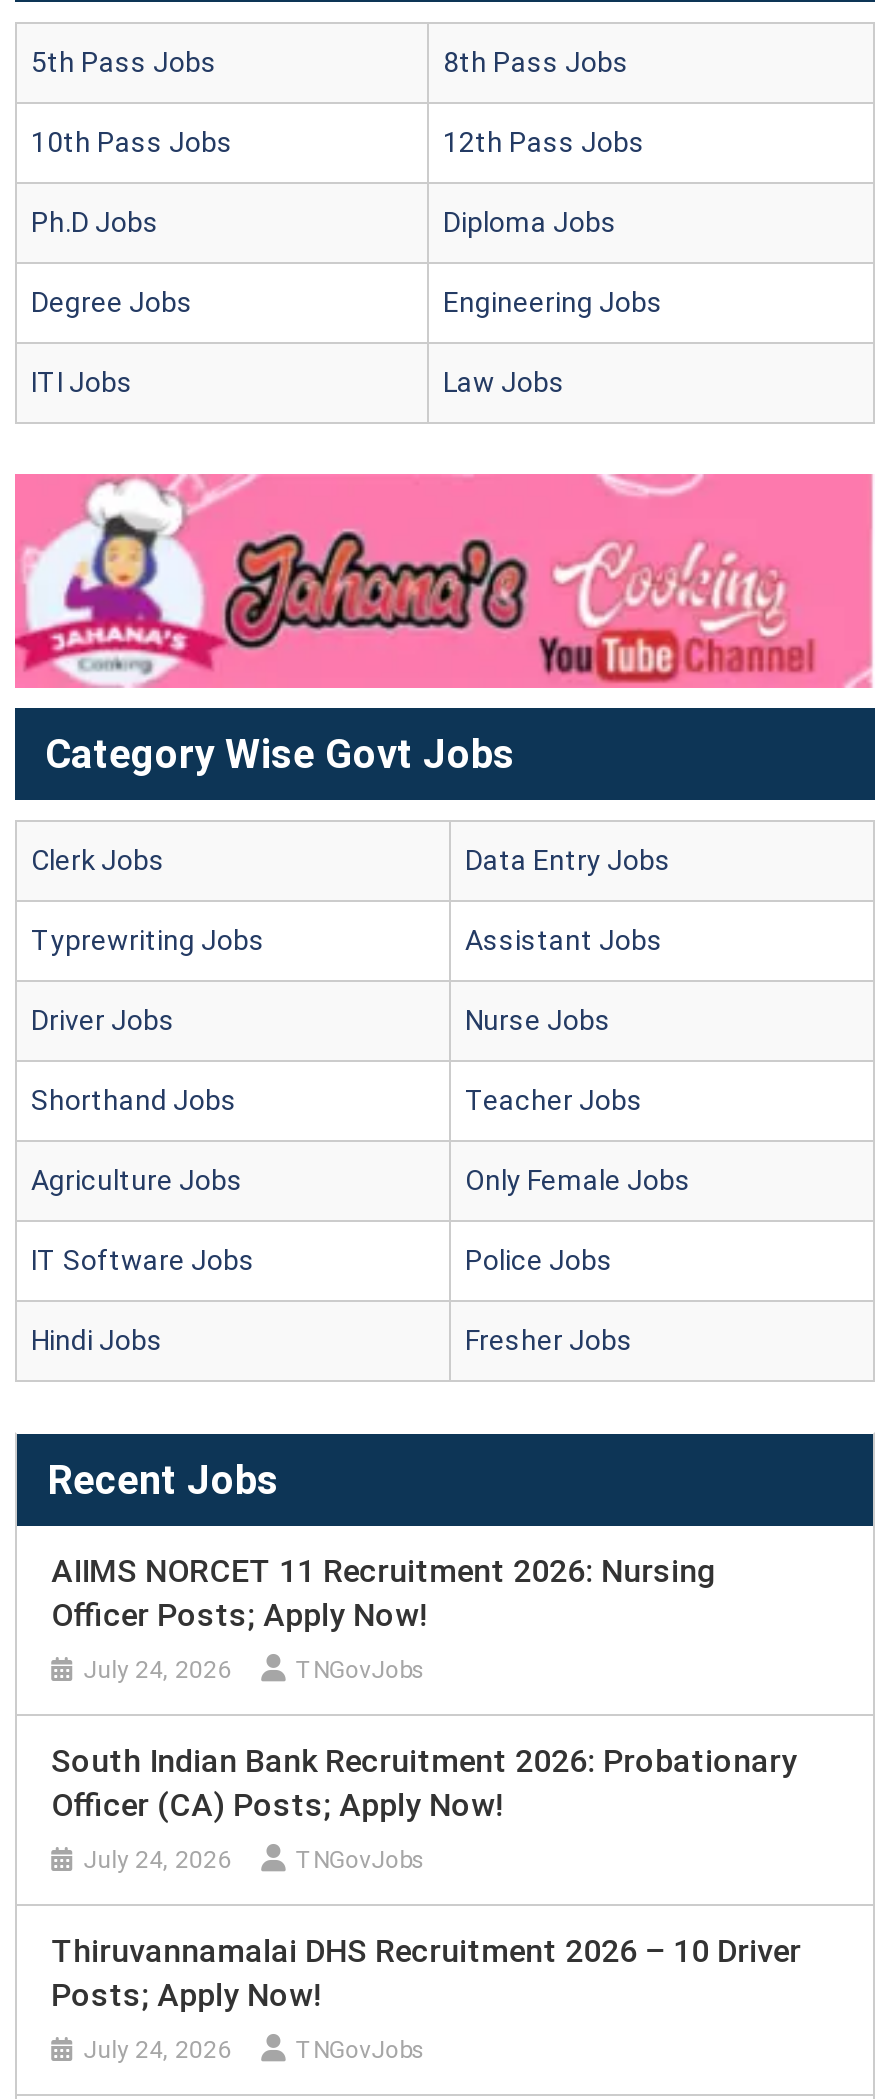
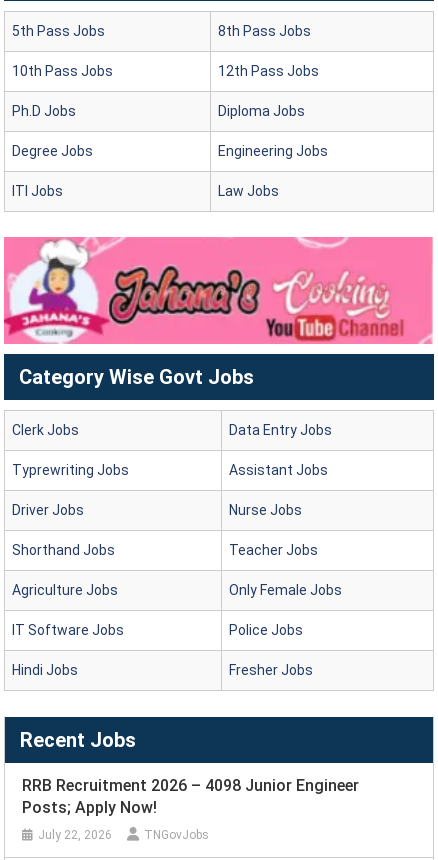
[51,1552,801,1970] AIIMS NORCET 11 Recruitment 2026: Nursing | Officer Posts; Apply Now! | July 24, 2026 | TNGovJobs | South Indian Bank Recruitment 2026: Probationary | Officer (CA) Posts; Apply Now! | July 24, 2026 | TNGovJobs | Thiruvannamalai DHS Recruitment 2026 – 10 Driver -> [22,776,359,795] RRB Recruitment 2026 – 4098 Junior Engineer
[83,2036,231,2064] July 24, 2026 -> [38,828,112,842] July 22, 2026

